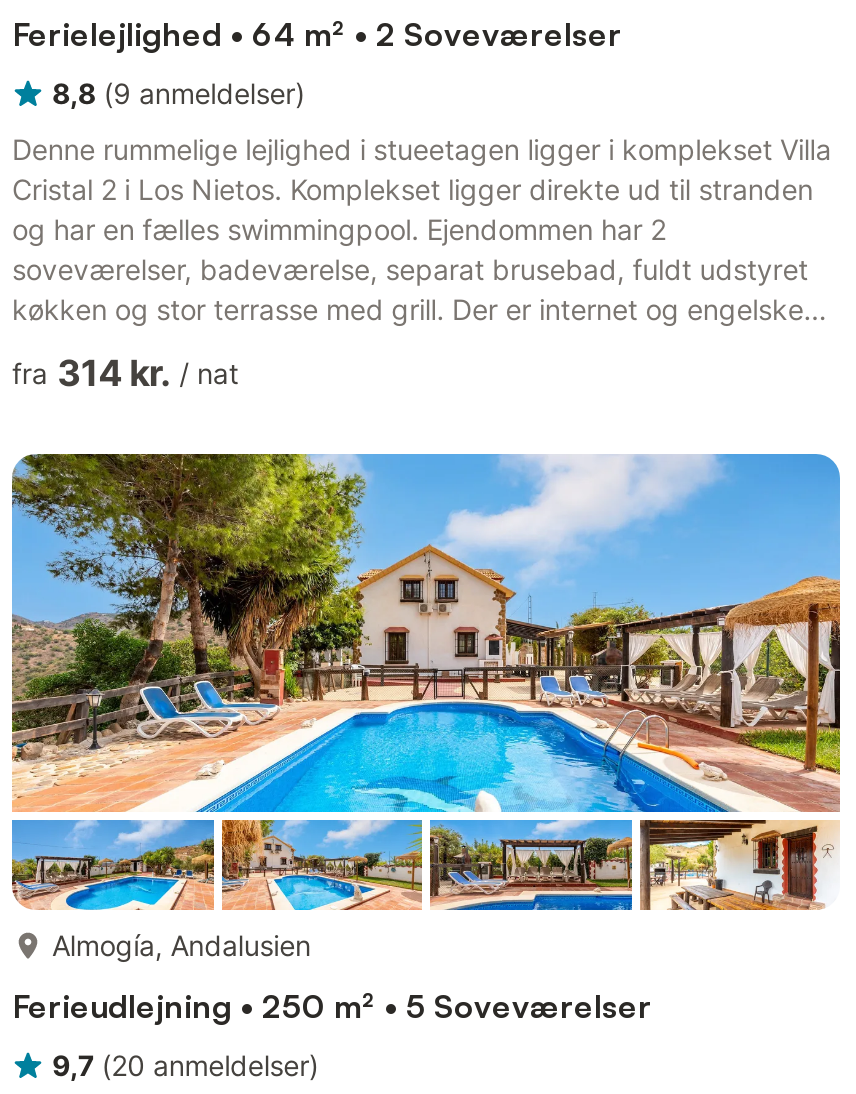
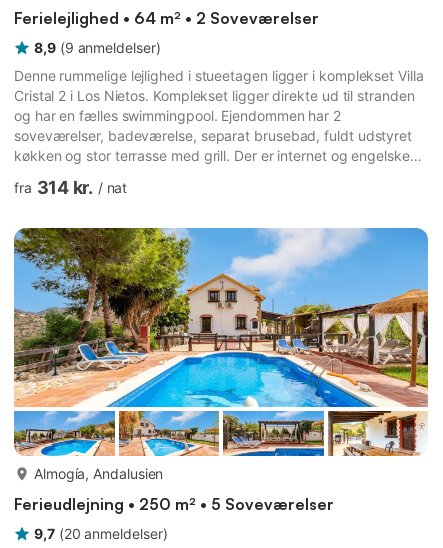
[52,76,305,110] 8,8 (9 anmeldelser) -> [34,39,160,56] 8,9 (9 anmeldelser)

